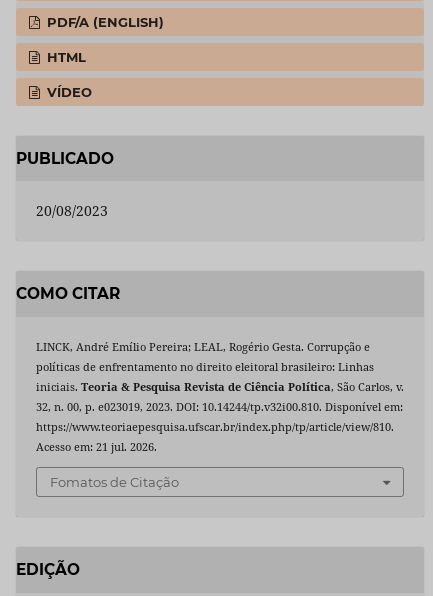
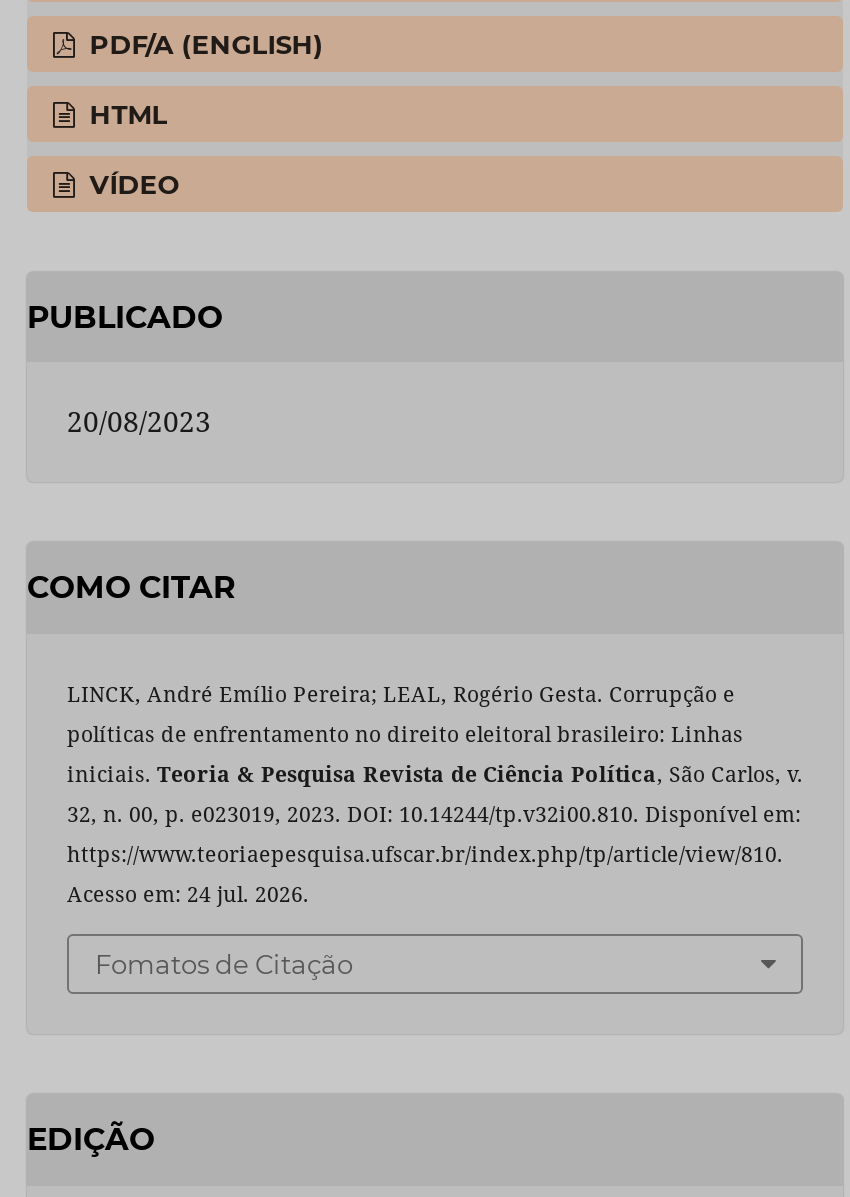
[36,440,157,454] Acesso em: 21 jul. 2026. -> [67,880,309,908] Acesso em: 24 jul. 2026.

